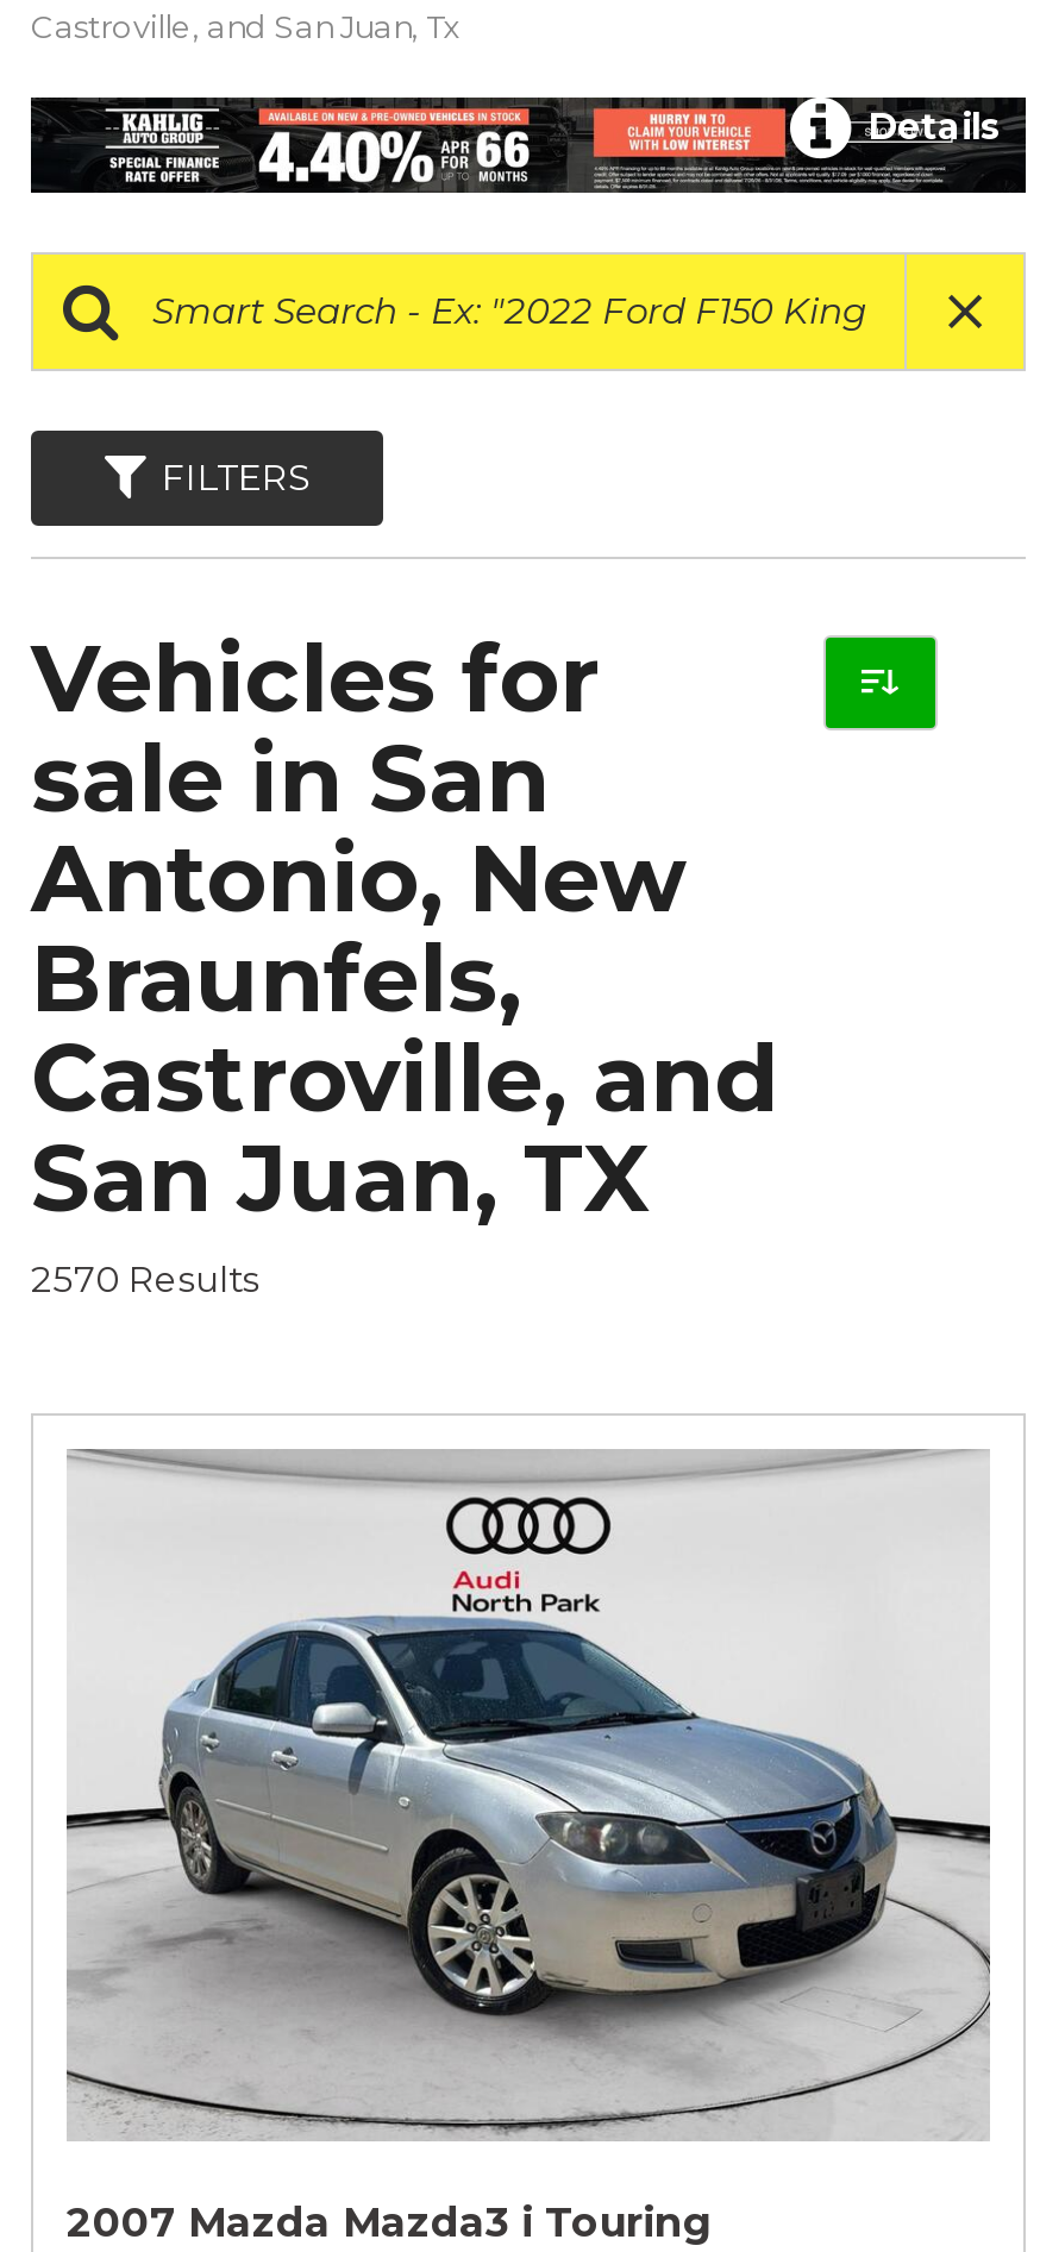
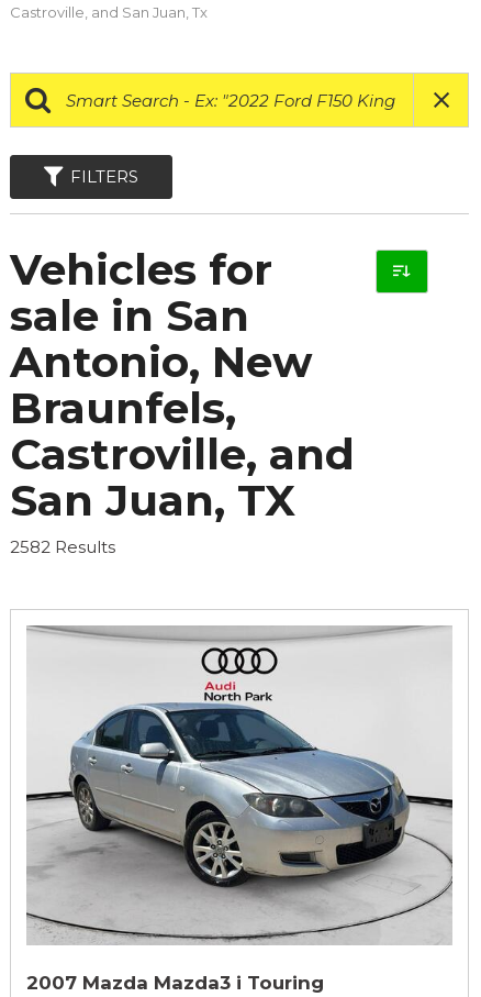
[859,104,1002,149] Details -> none
[31,1256,259,1301] 2570 Results -> [10,536,115,557] 2582 Results

